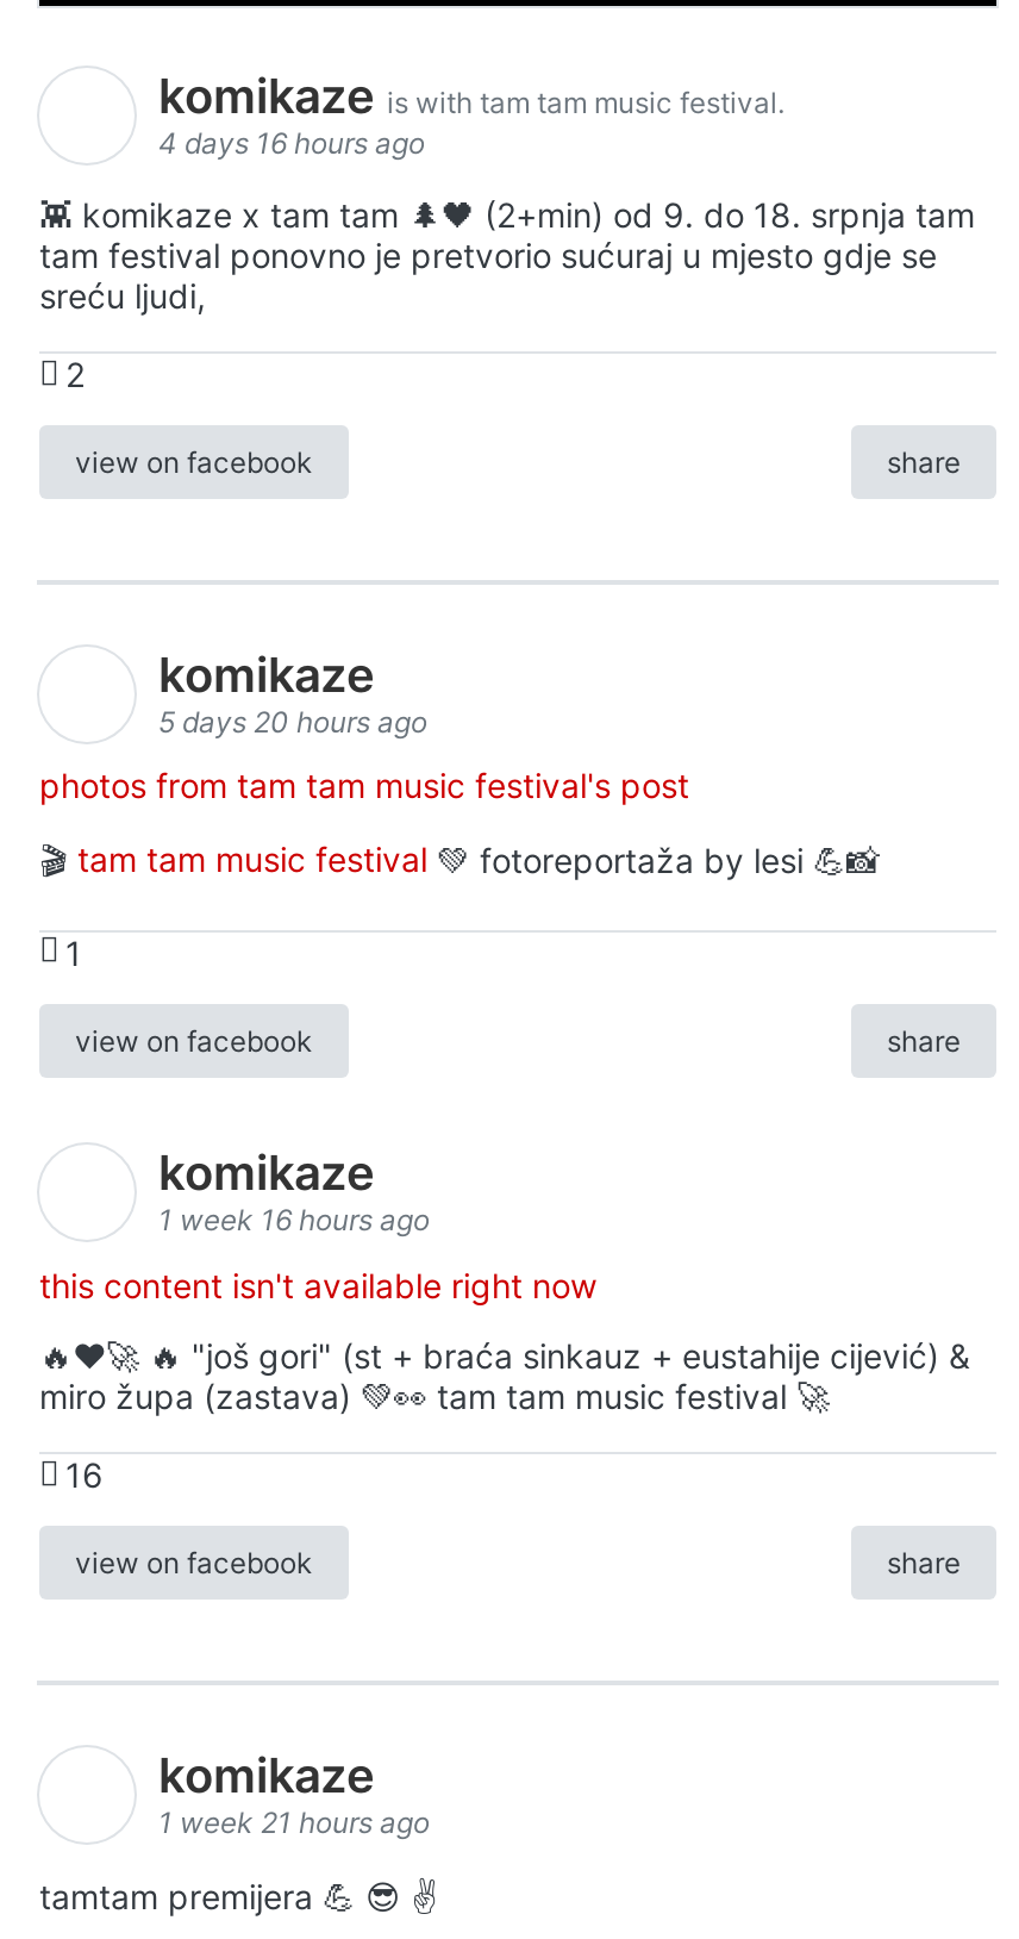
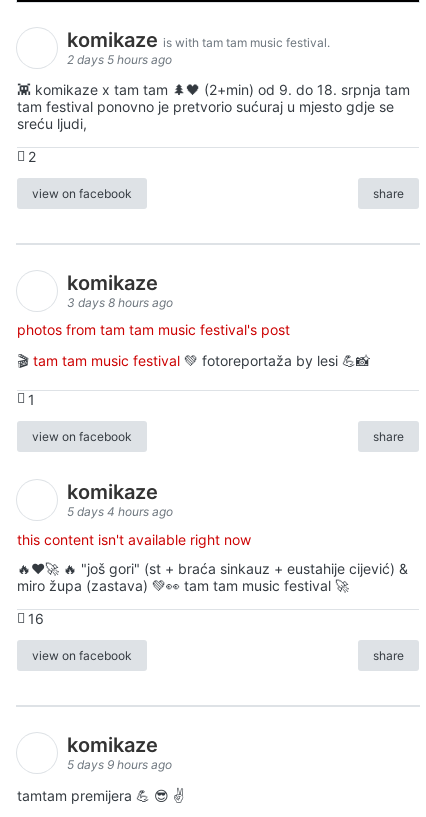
[158,125,425,161] 4 days 16 hours ago -> [67,52,172,67] 2 days 5 hours ago
[158,703,427,738] 5 days 20 hours ago -> [67,294,173,309] 3 days 8 hours ago
[158,1202,430,1237] 1 week 16 hours ago -> [67,504,173,519] 5 days 4 hours ago
[158,1803,430,1839] 1 week 21 hours ago -> [67,756,172,771] 5 days 9 hours ago

